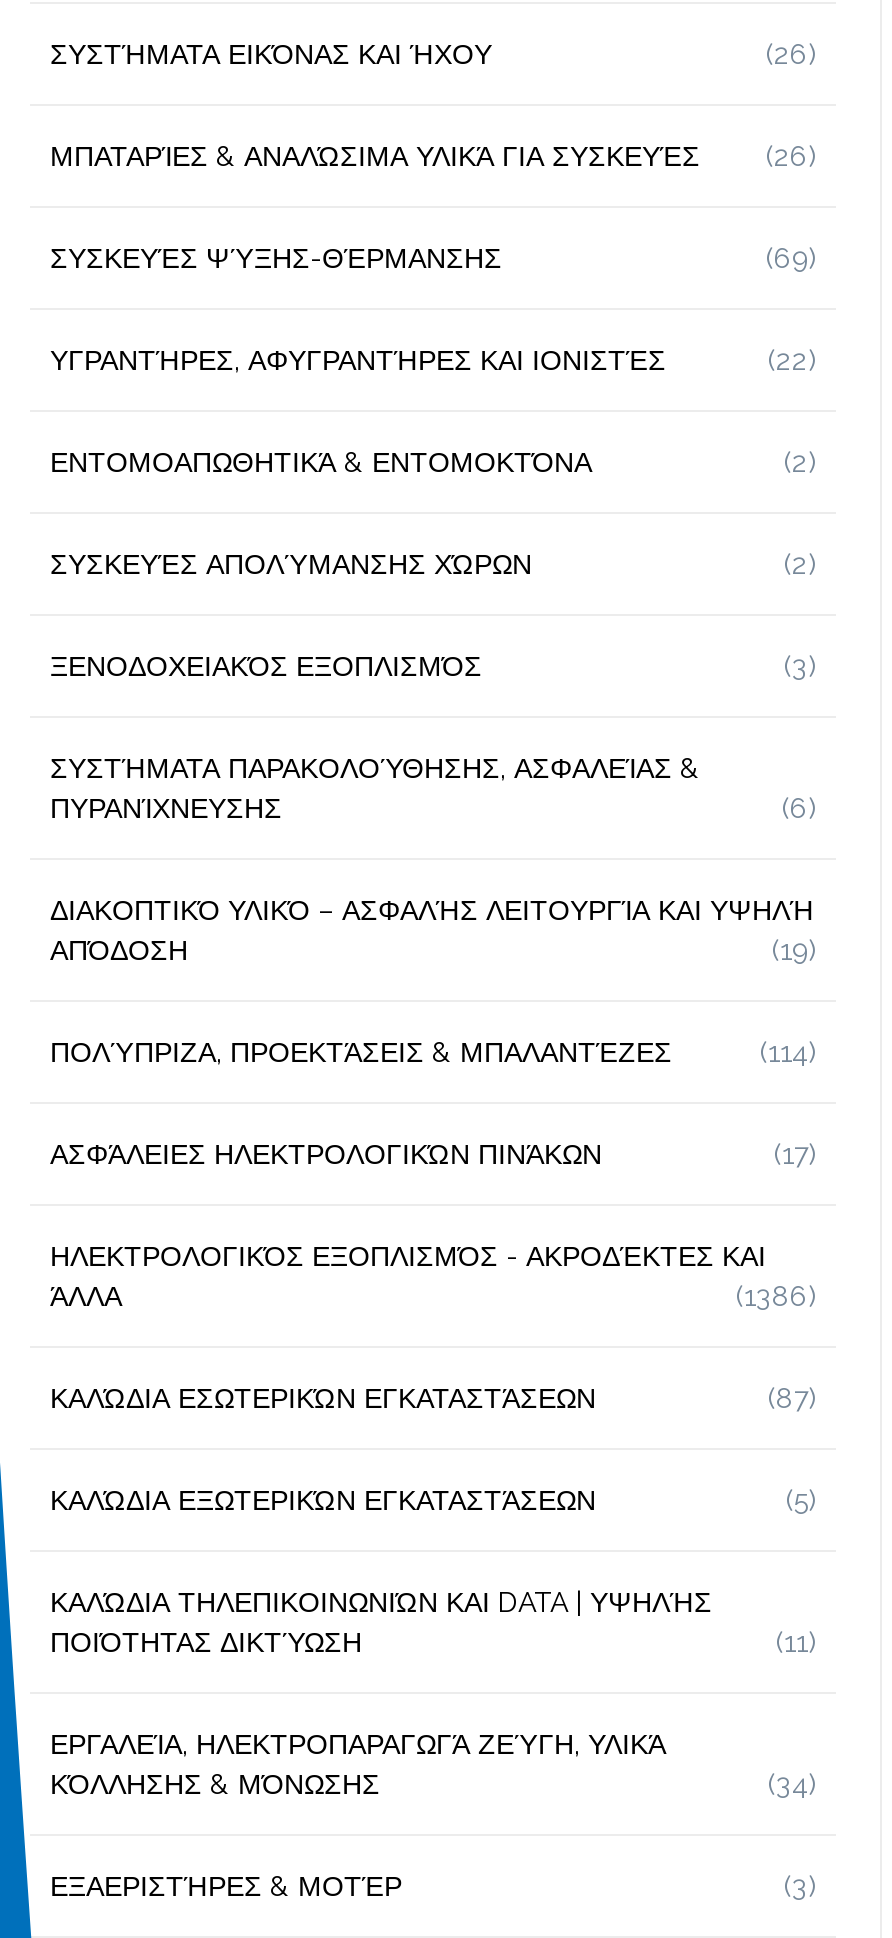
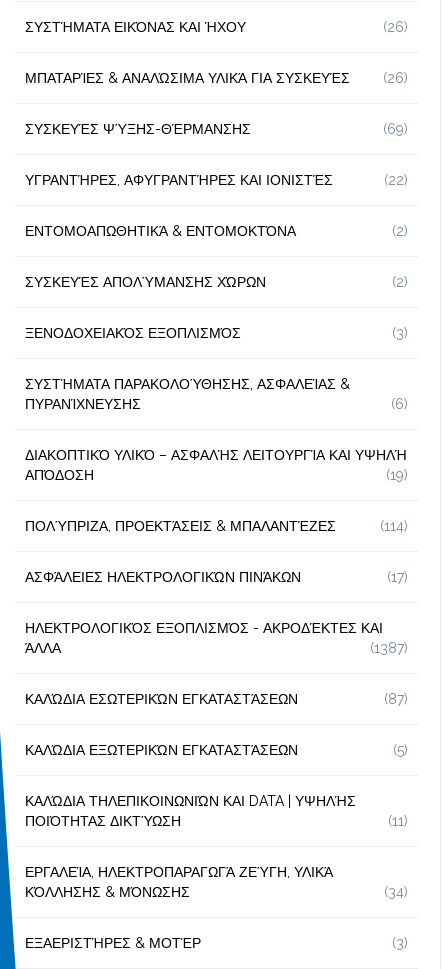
[736,1279,816,1311] (1386) -> [370,640,408,656] (1387)

